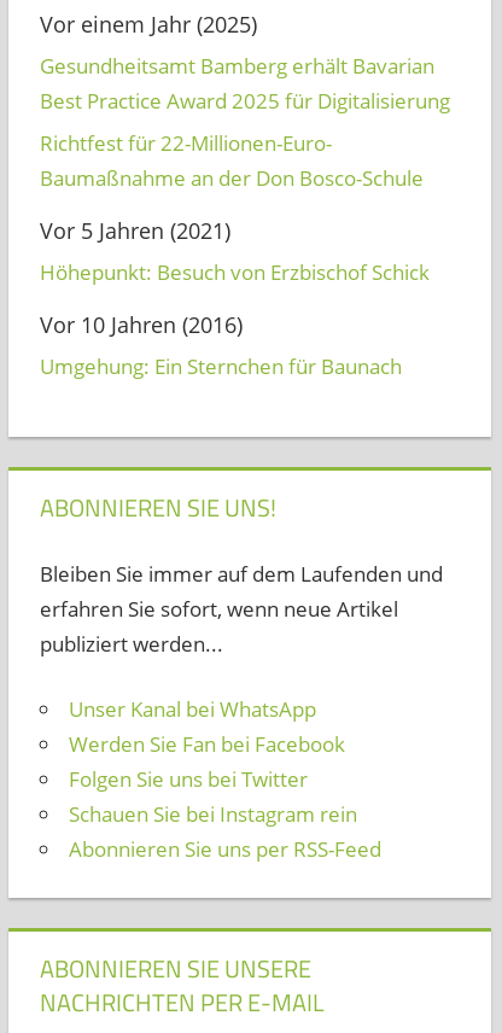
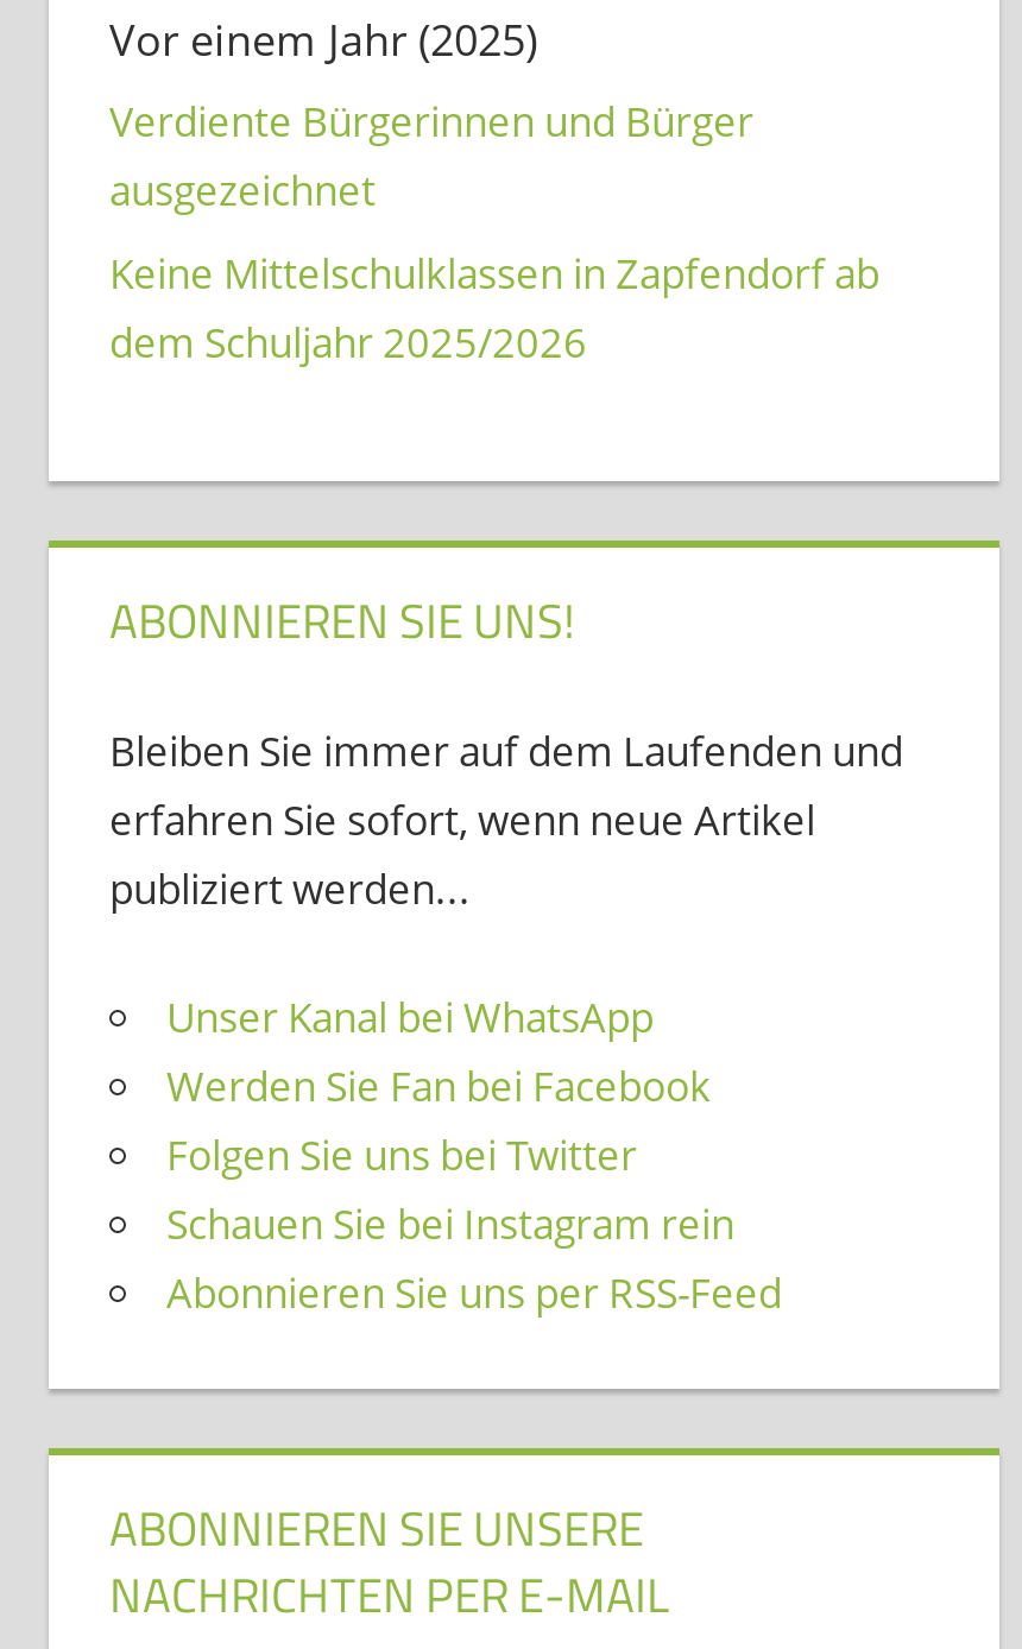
[39,52,450,380] Gesundheitsamt Bamberg erhält Bavarian | Best Practice Award 2025 für Digitalisierung | Richtfest für 22-Millionen-Euro- | Baumaßnahme an der Don Bosco-Schule | Vor 5 Jahren (2021) | Höhepunkt: Besuch von Erzbischof Schick | Vor 10 Jahren (2016) | Umgehung: Ein Sternchen für Baunach -> [109,94,879,370] Verdiente Bürgerinnen und Bürger | ausgezeichnet | Keine Mittelschulklassen in Zapfendorf ab | dem Schuljahr 2025/2026

